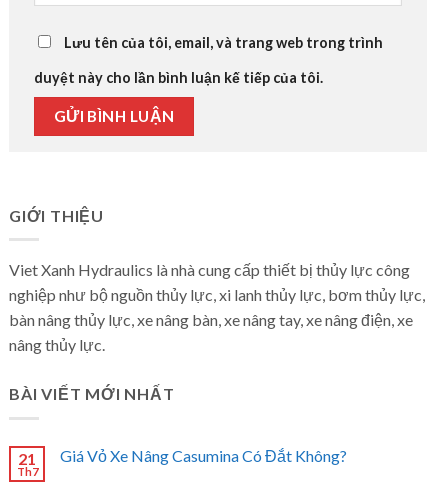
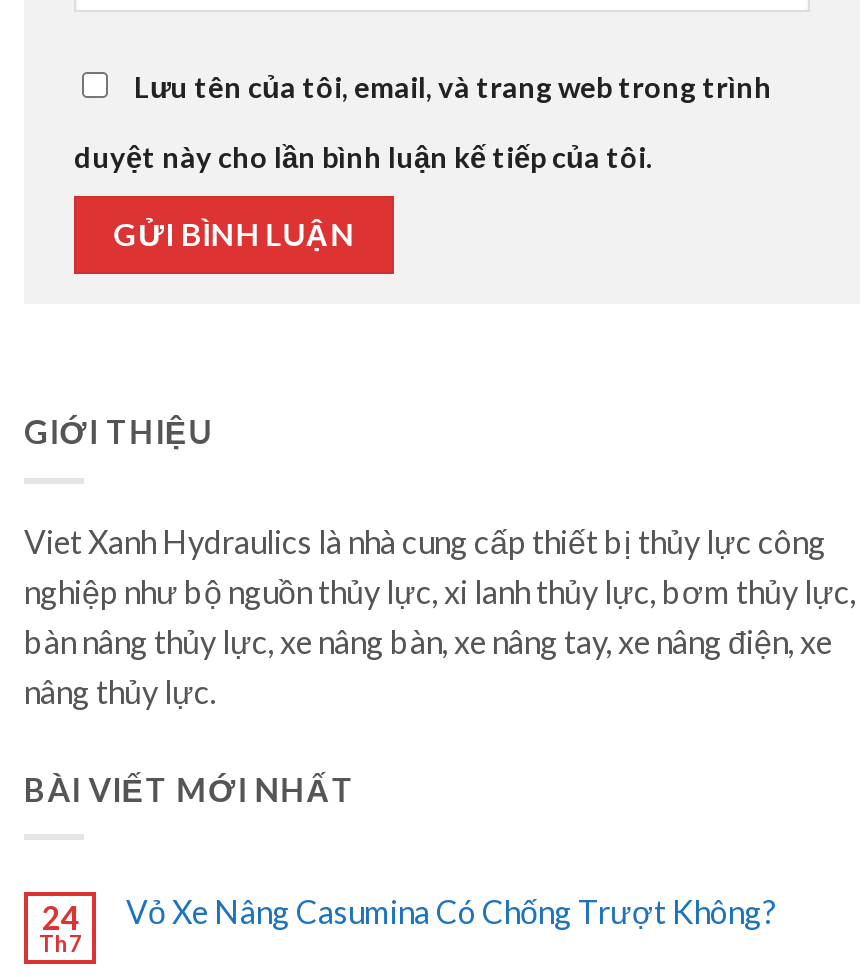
[18,449,36,468] 21 -> [42,898,78,936] 24
[60,446,347,465] Giá Vỏ Xe Nâng Casumina Có Đắt Không? -> [126,892,776,930] Vỏ Xe Nâng Casumina Có Chống Trượt Không?

